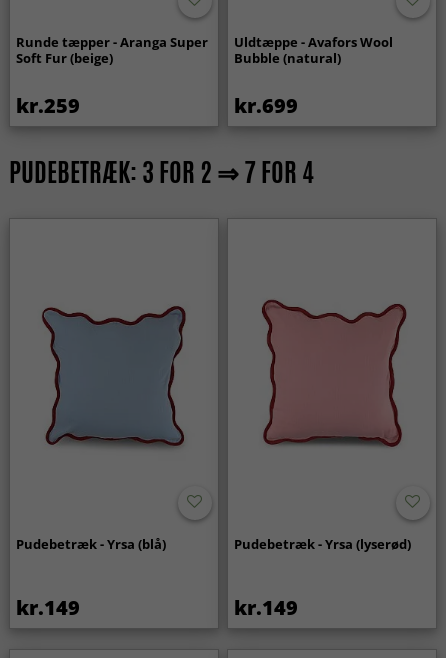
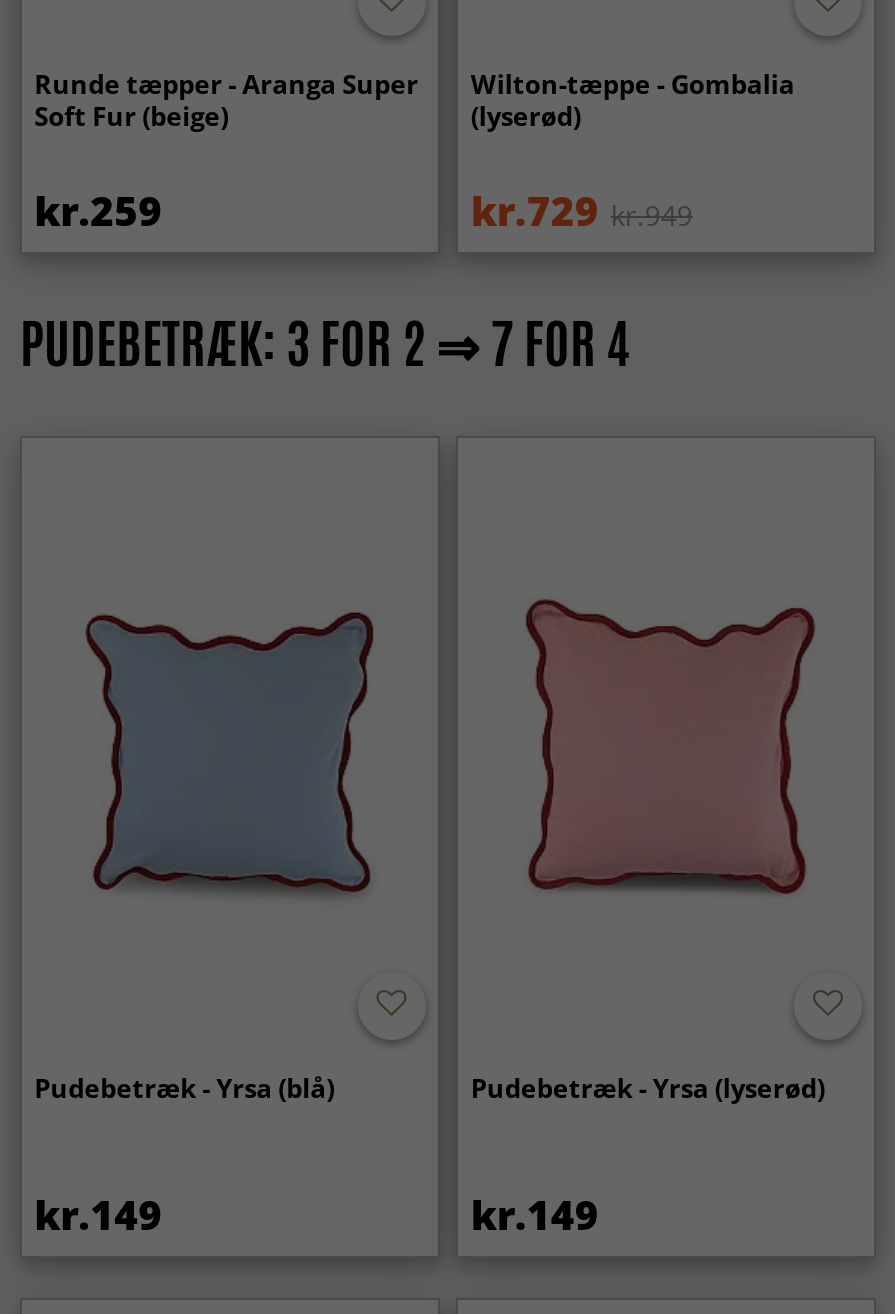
[234,33,393,67] Uldtæppe - Avafors Wool | Bubble (natural) -> [471,65,795,133] Wilton-tæppe - Gombalia | (lyserød)
[234,92,298,119] kr.699 -> [471,183,693,237] kr.729 kr.949

